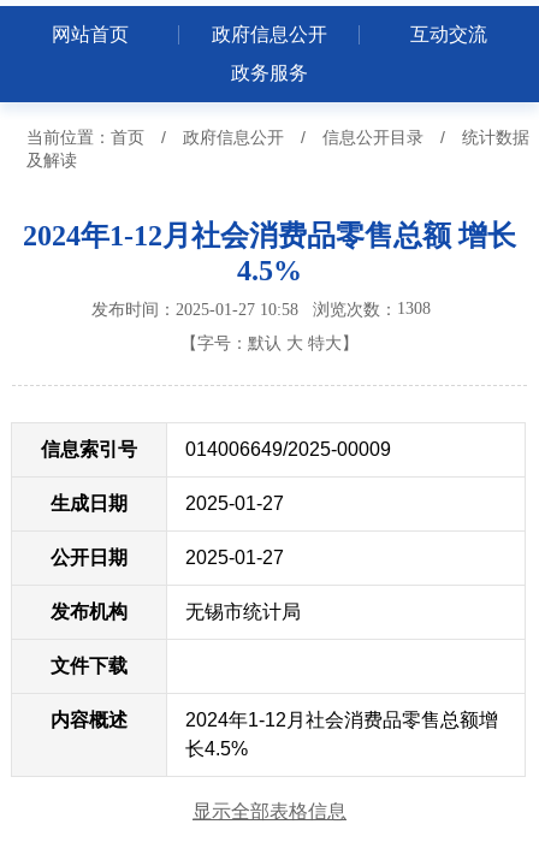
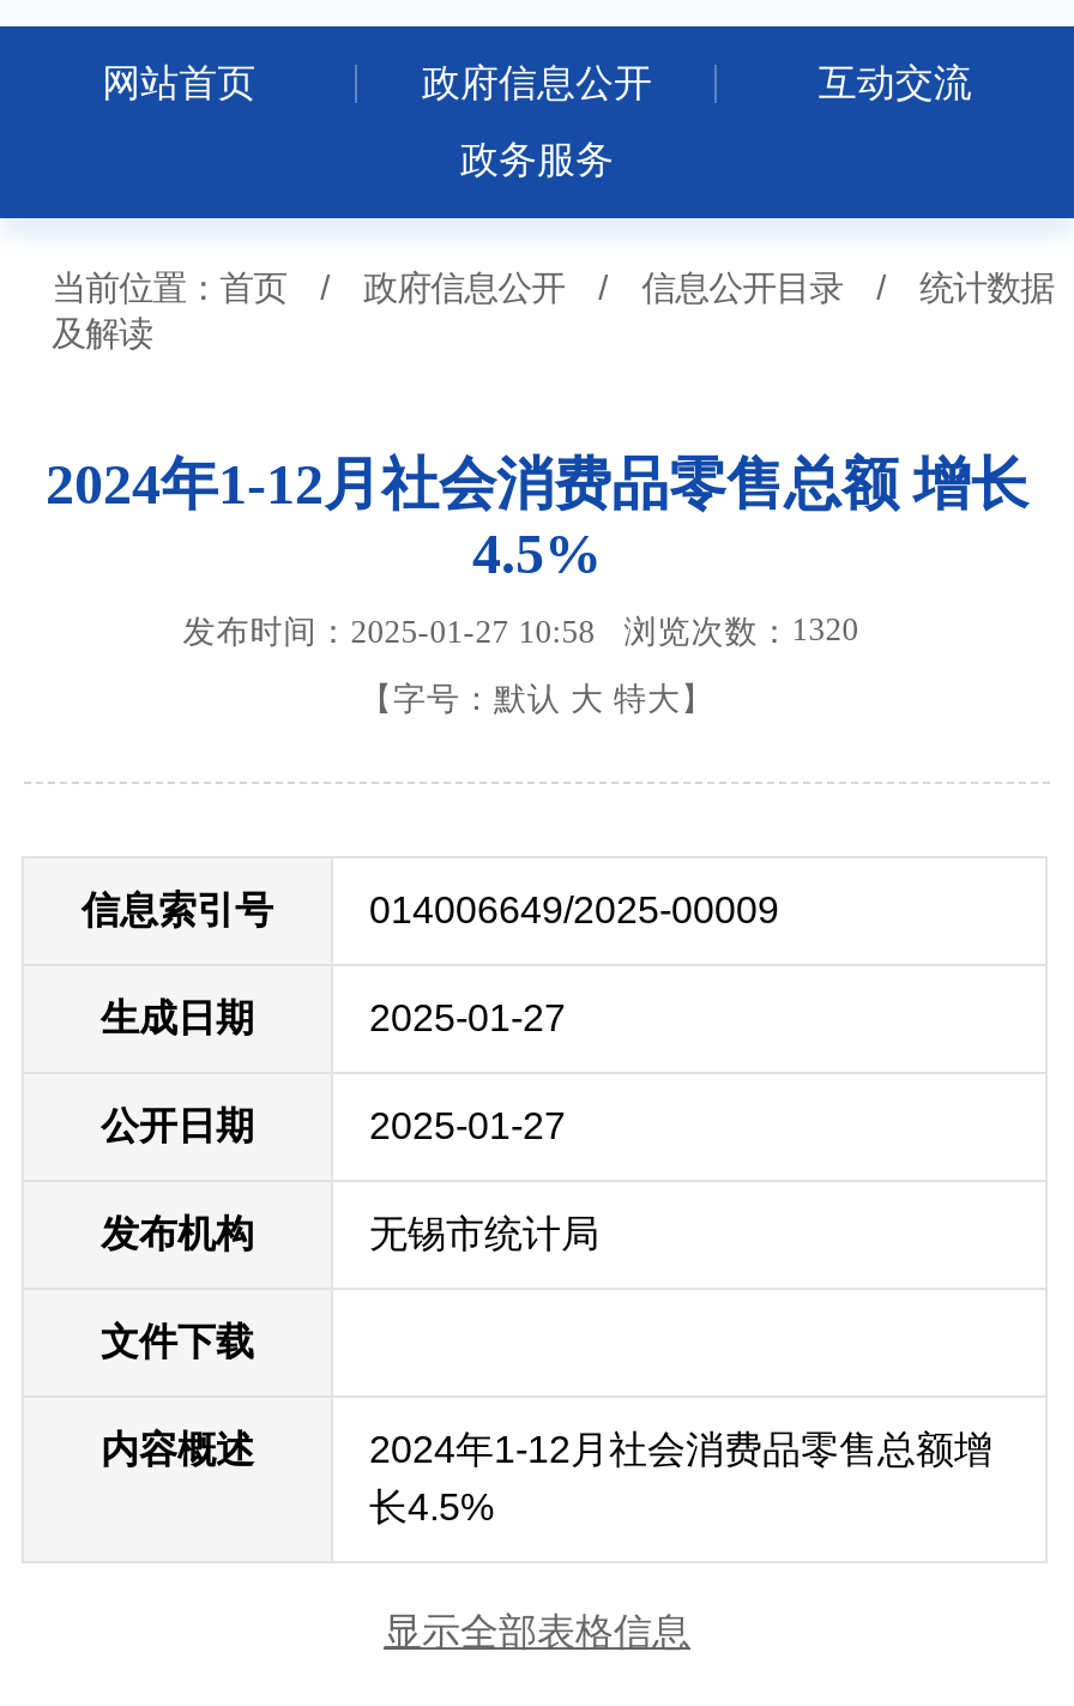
[92,300,431,319] 发布时间：2025-01-27 10:58浏览次数：1308 -> [183,612,859,651] 发布时间：2025-01-27 10:58浏览次数：1320

